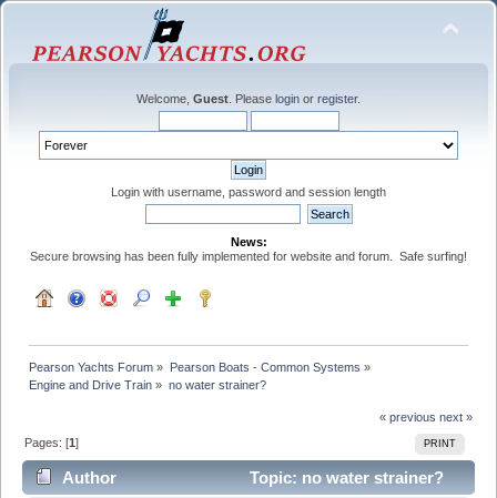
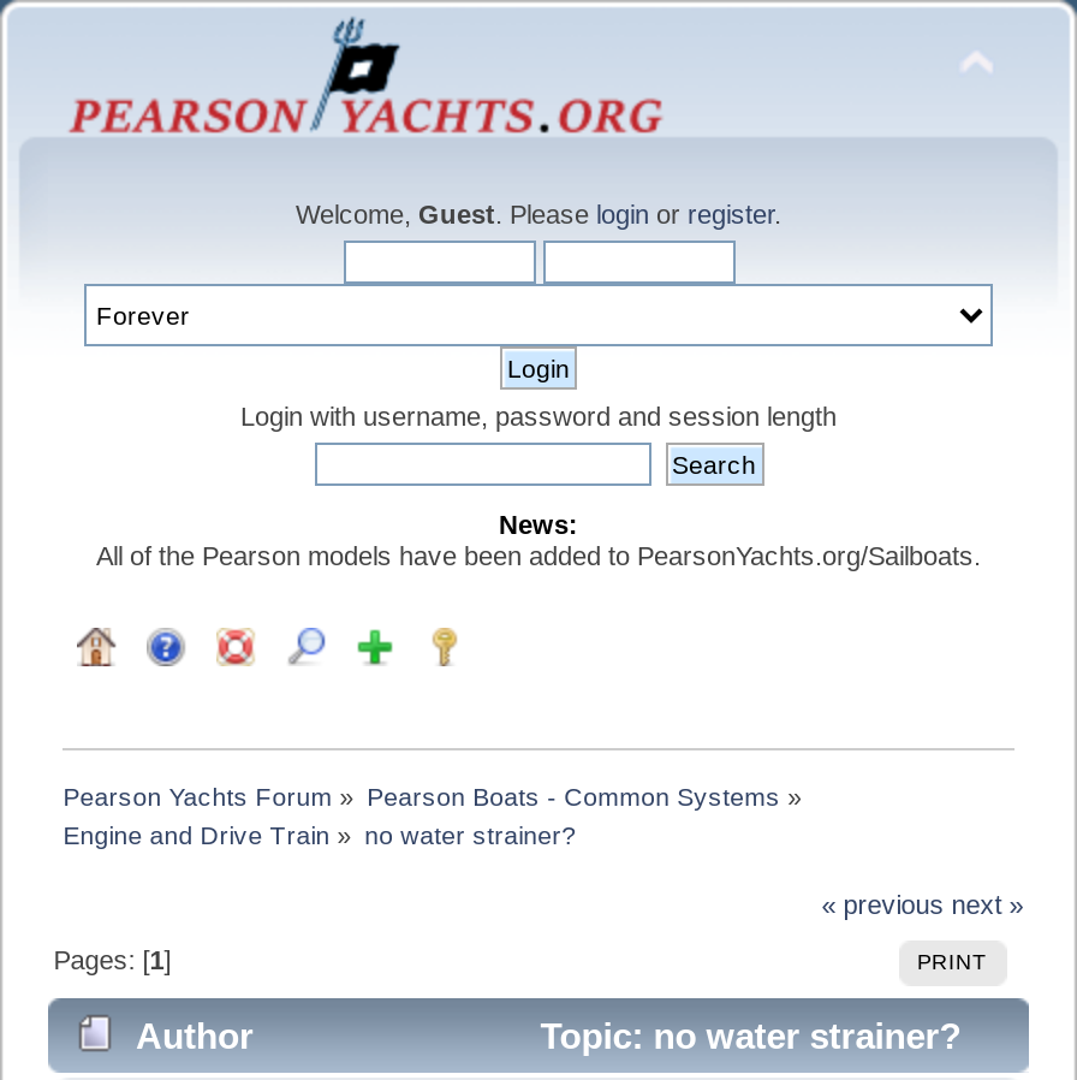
[30,250,467,263] Secure browsing has been fully implemented for website and forum. Safe surfing! -> [96,541,981,570] All of the Pearson models have been added to PearsonYachts.org/Sailboats.

